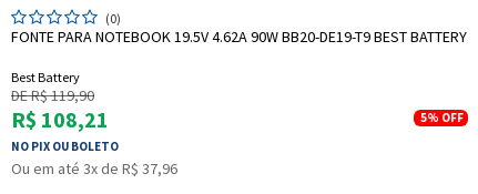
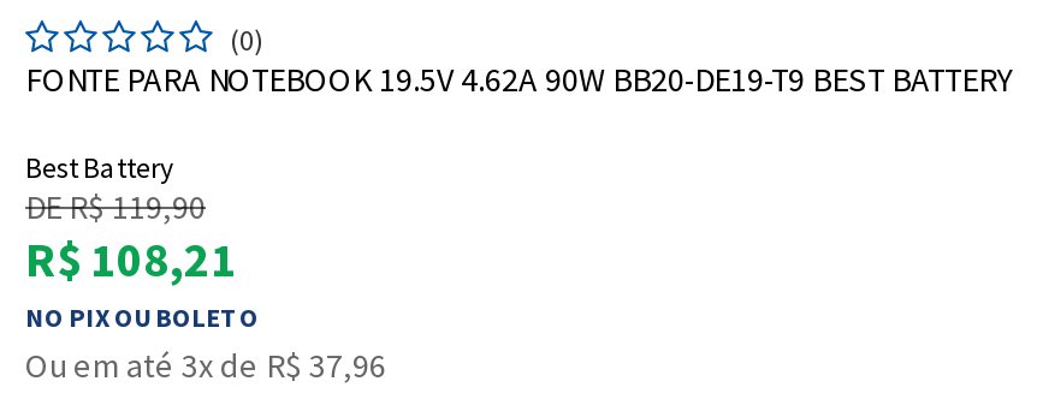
[420,110,464,126] 5%OFF -> none

